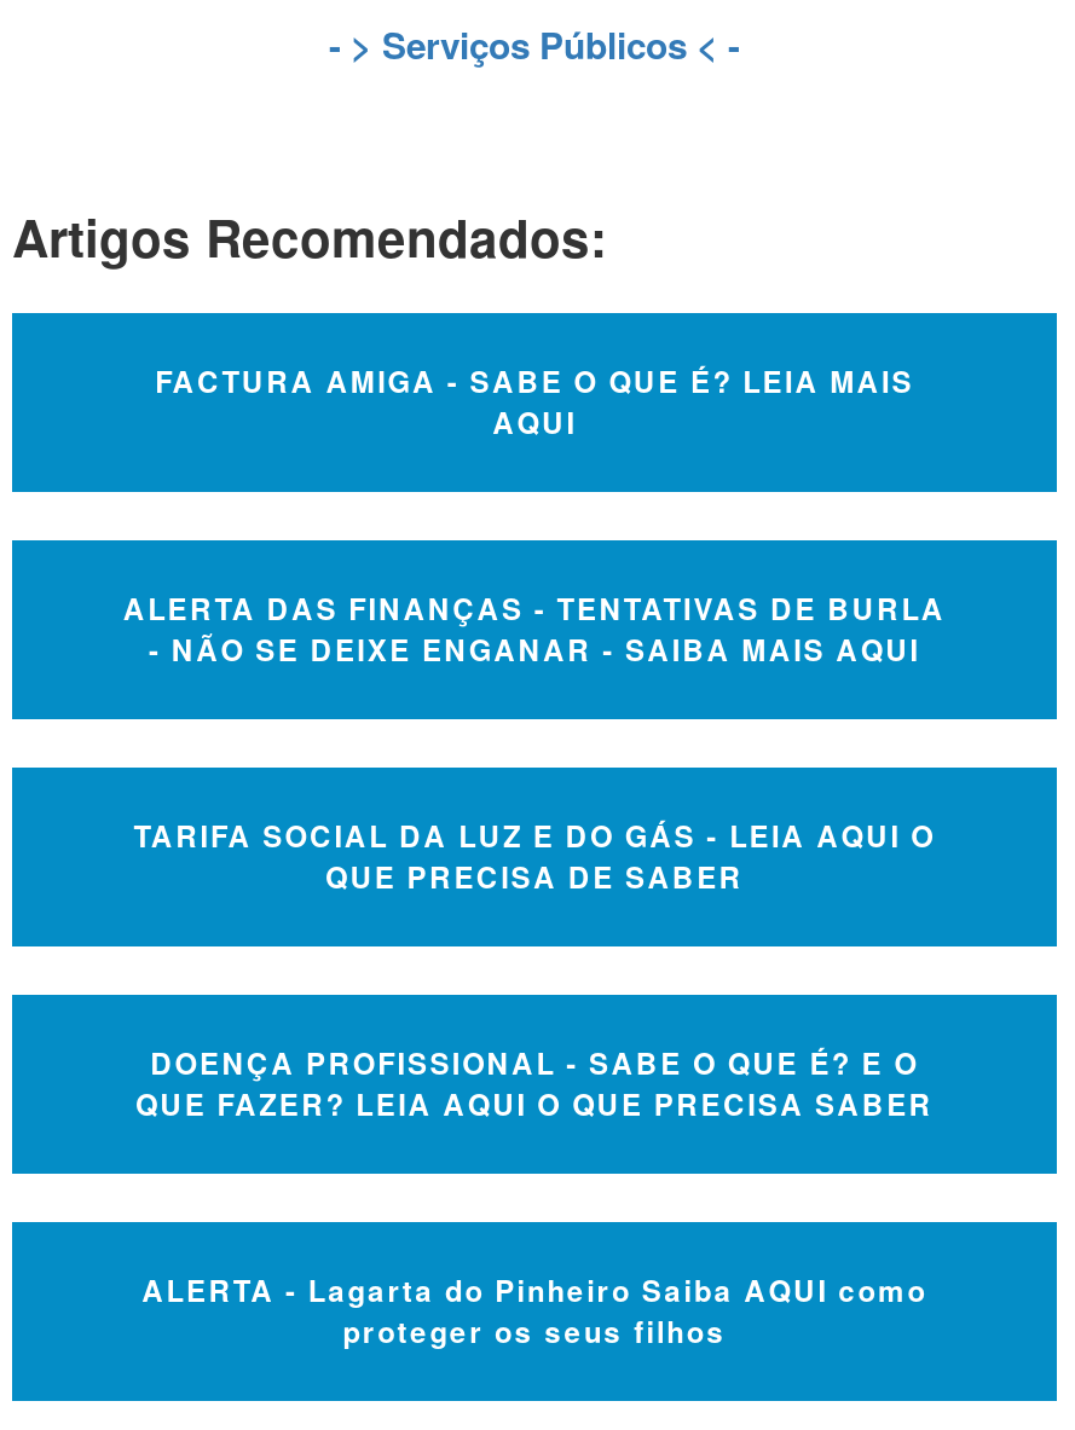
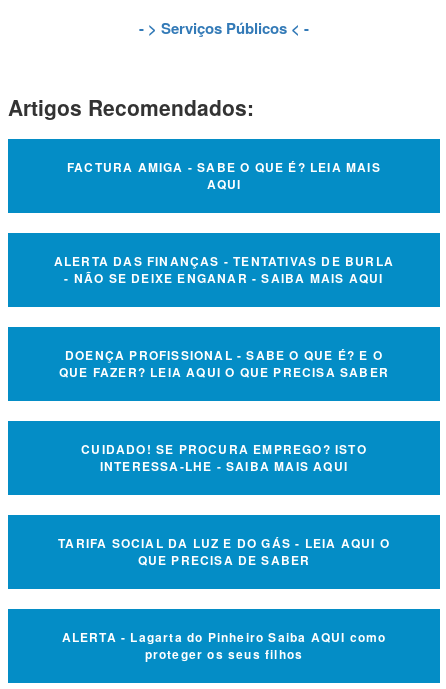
moved [133,814,935,898] -> [58,534,390,569]: TARIFA SOCIAL DA LUZ E DO GÁS - LEIA AQUI O | QUE PRECISA DE SABER
moved [135,1041,934,1126] -> [59,346,389,381]: DOENÇA PROFISSIONAL - SABE O QUE É? E O | QUE FAZER? LEIA AQUI O QUE PRECISA SABER
none -> [81,440,367,475] CUIDADO! SE PROCURA EMPREGO? ISTO | INTERESSA-LHE - SAIBA MAIS AQUI

